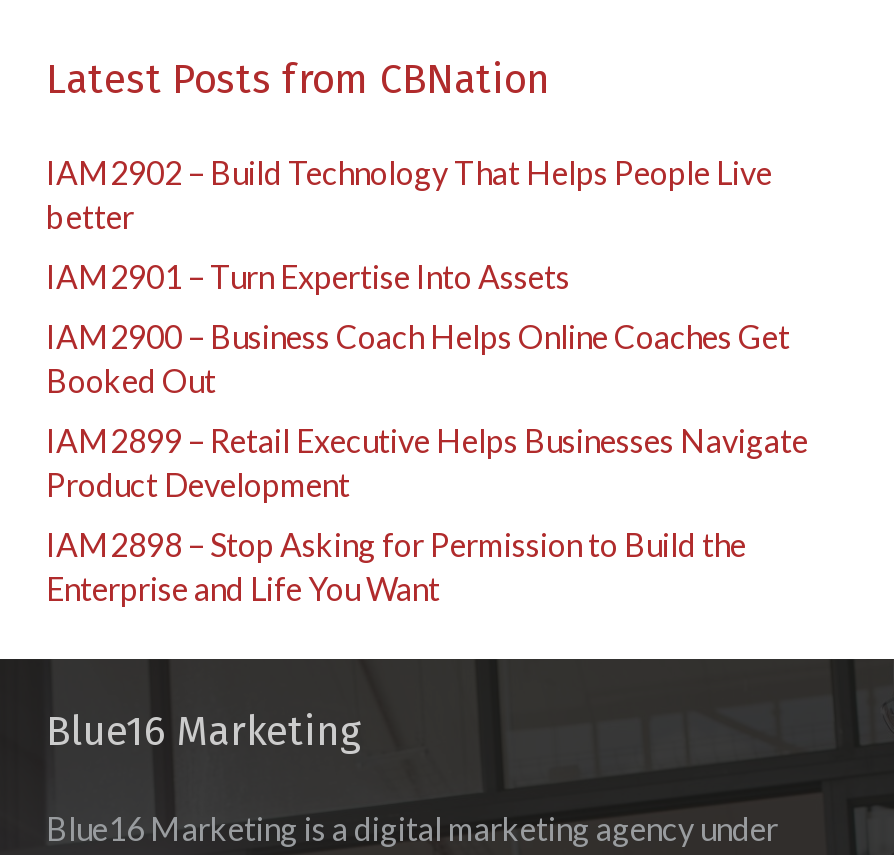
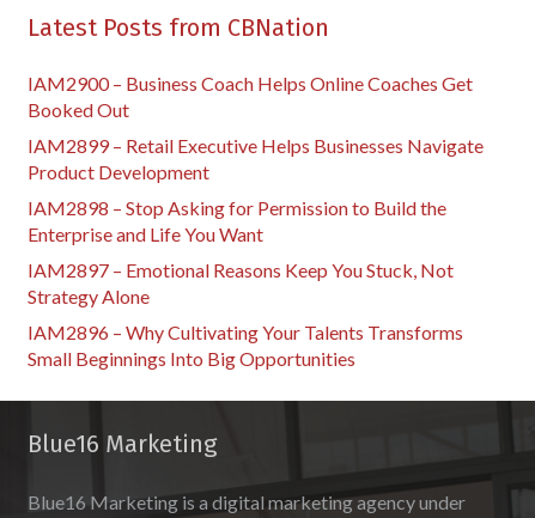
[46,153,772,295] IAM2902 – Build Technology That Helps People Live | better | IAM2901 – Turn Expertise Into Assets -> none
moved [46,317,808,607] -> [28,72,484,245]: IAM2900 – Business Coach Helps Online Coaches Get | Booked Out | IAM2899 – Retail Executive Helps Businesses Navigate | Product Development | IAM2898 – Stop Asking for Permission to Build the | Enterprise and Life You Want
none -> [28,259,463,370] IAM2897 – Emotional Reasons Keep You Stuck, Not | Strategy Alone | IAM2896 – Why Cultivating Your Talents Transforms | Small Beginnings Into Big Opportunities

